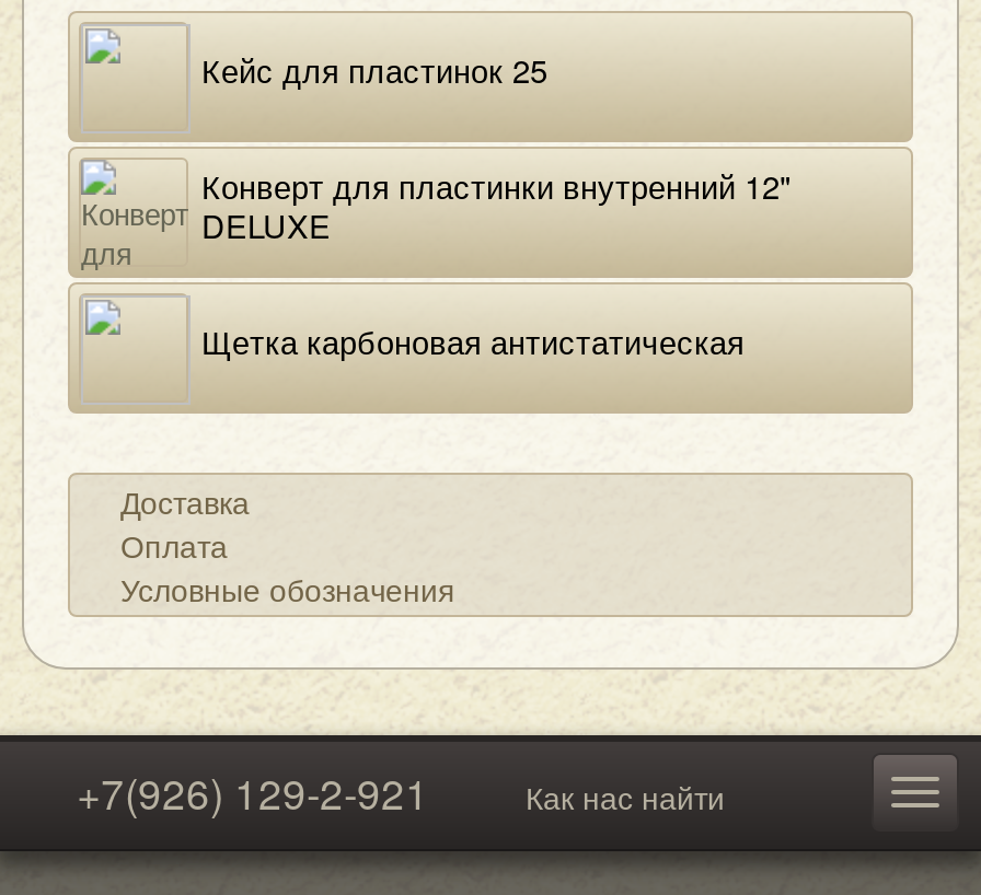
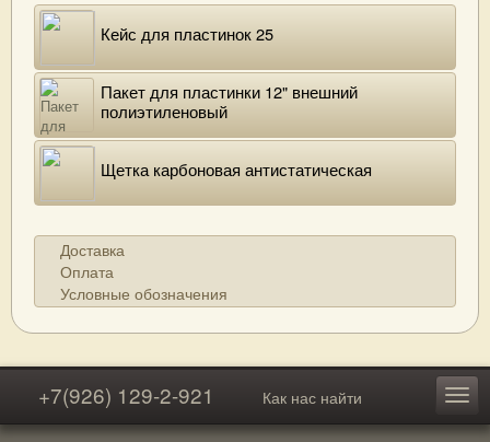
[201,162,790,247] Конверт для пластинки внутренний 12" | DELUXE -> [101,80,358,123] Пакет для пластинки 12" внешний | полиэтиленовый

